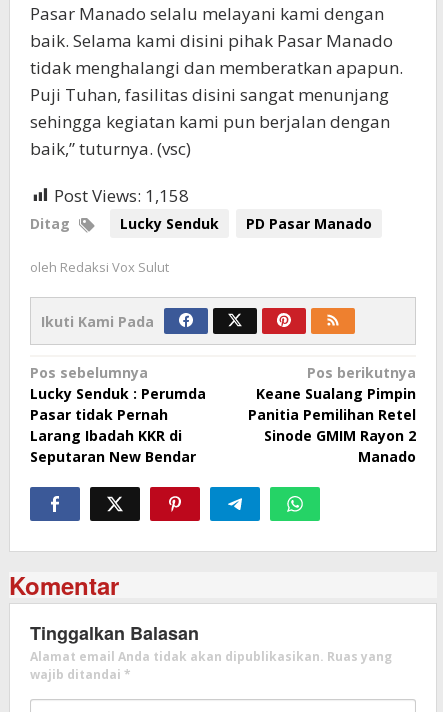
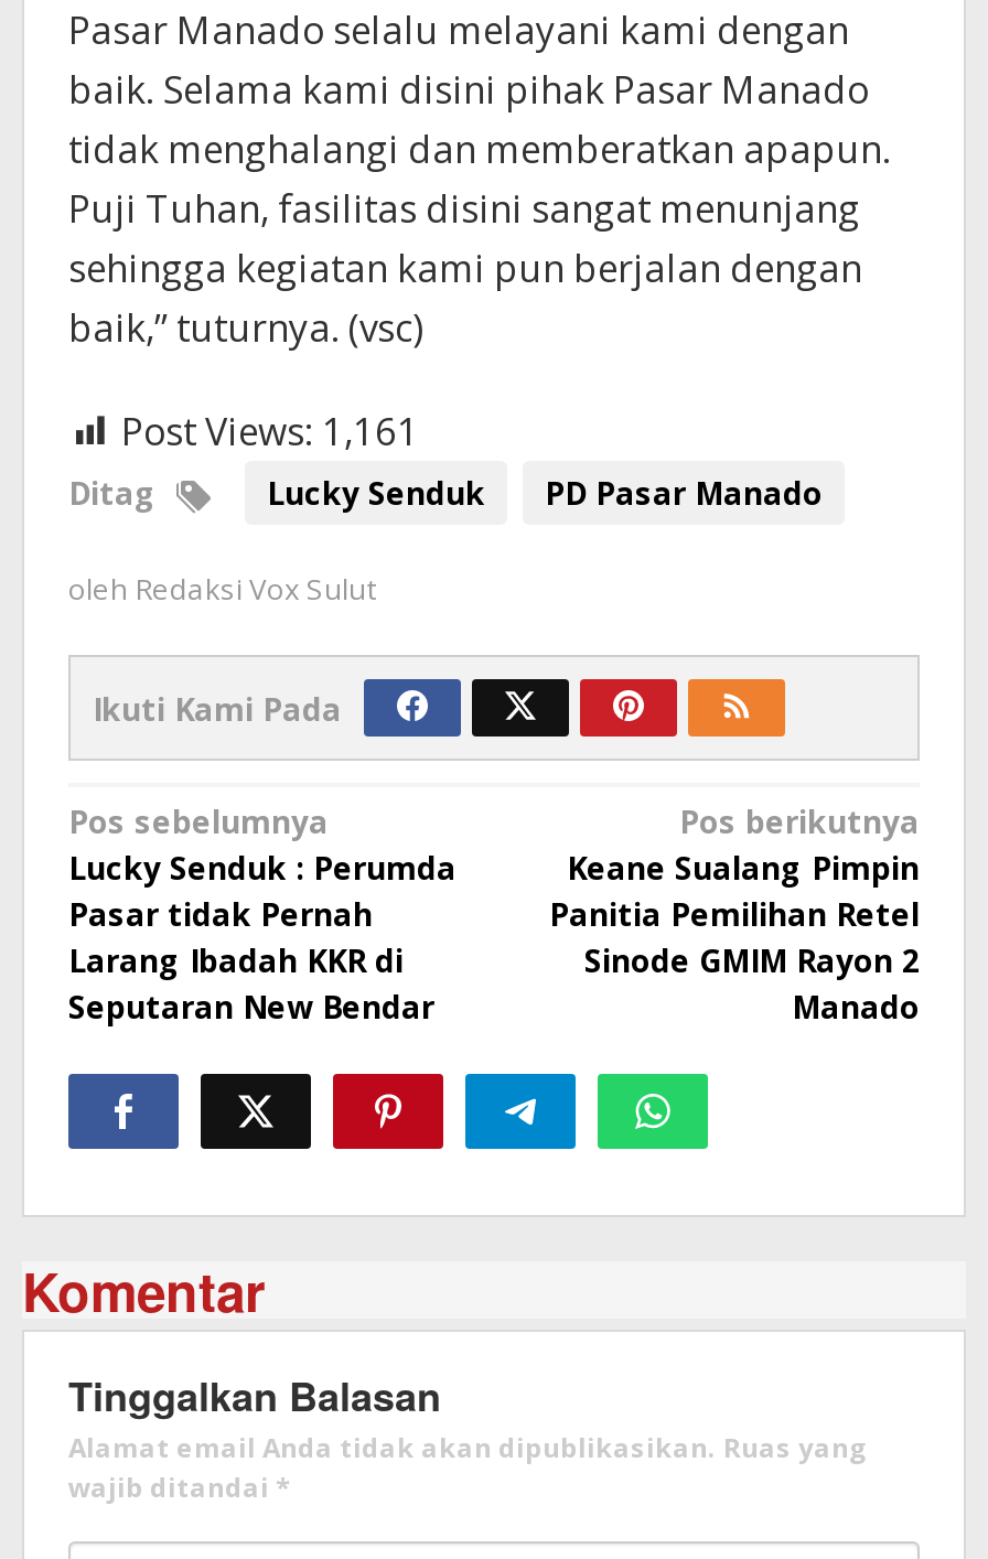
[54,184,189,207] Post Views: 1,158 -> [121,406,419,456] Post Views: 1,161

